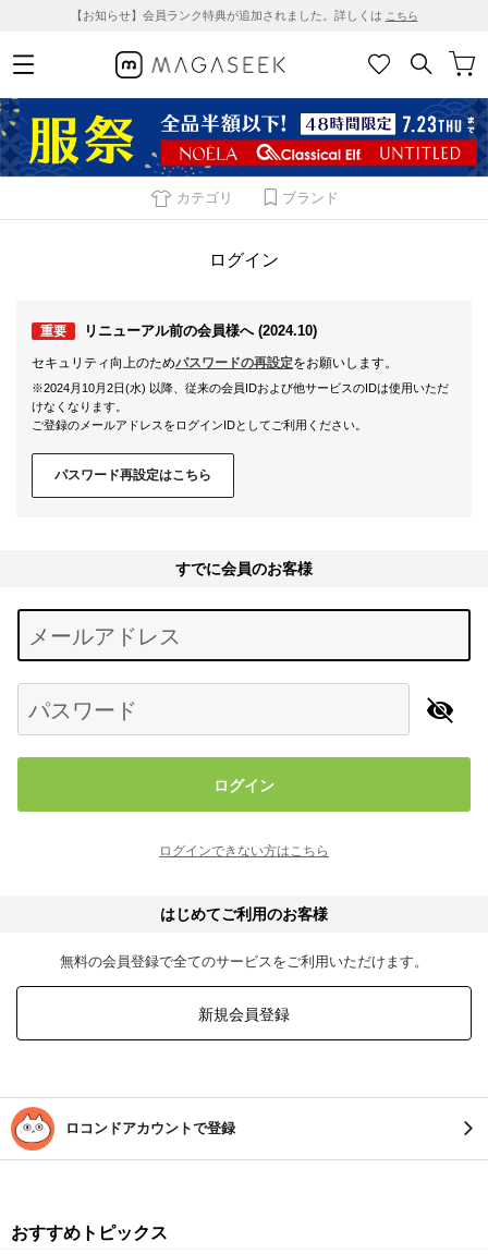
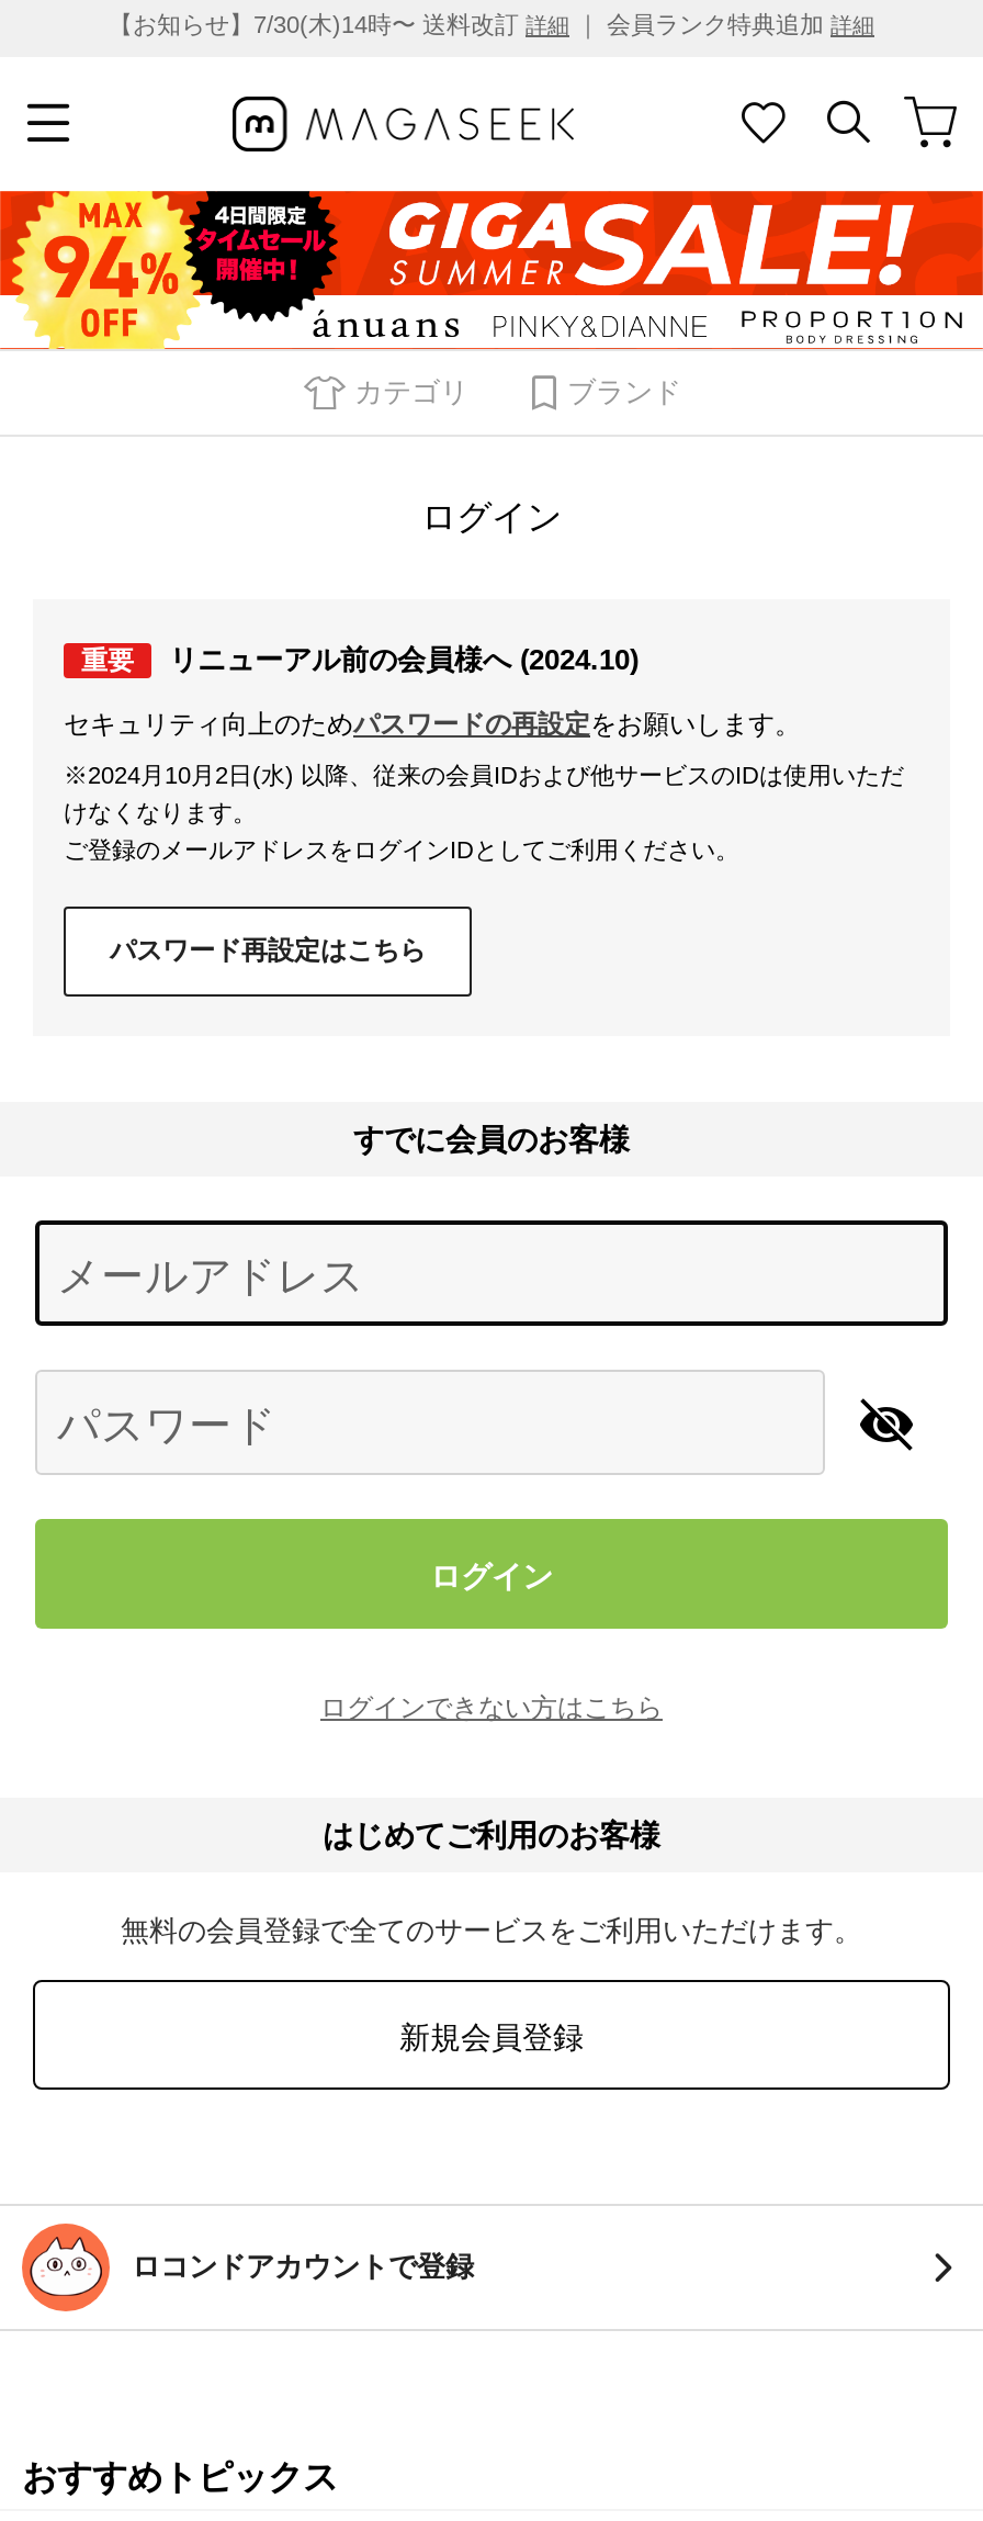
[70,9,418,22] 【お知らせ】会員ランク特典が追加されました。詳しくはこちら -> [109,11,874,37] 【お知らせ】7/30(木)14時〜 送料改訂詳細｜ 会員ランク特典追加詳細
[3,97,485,178] [image] -> [7,189,976,351] [image]

